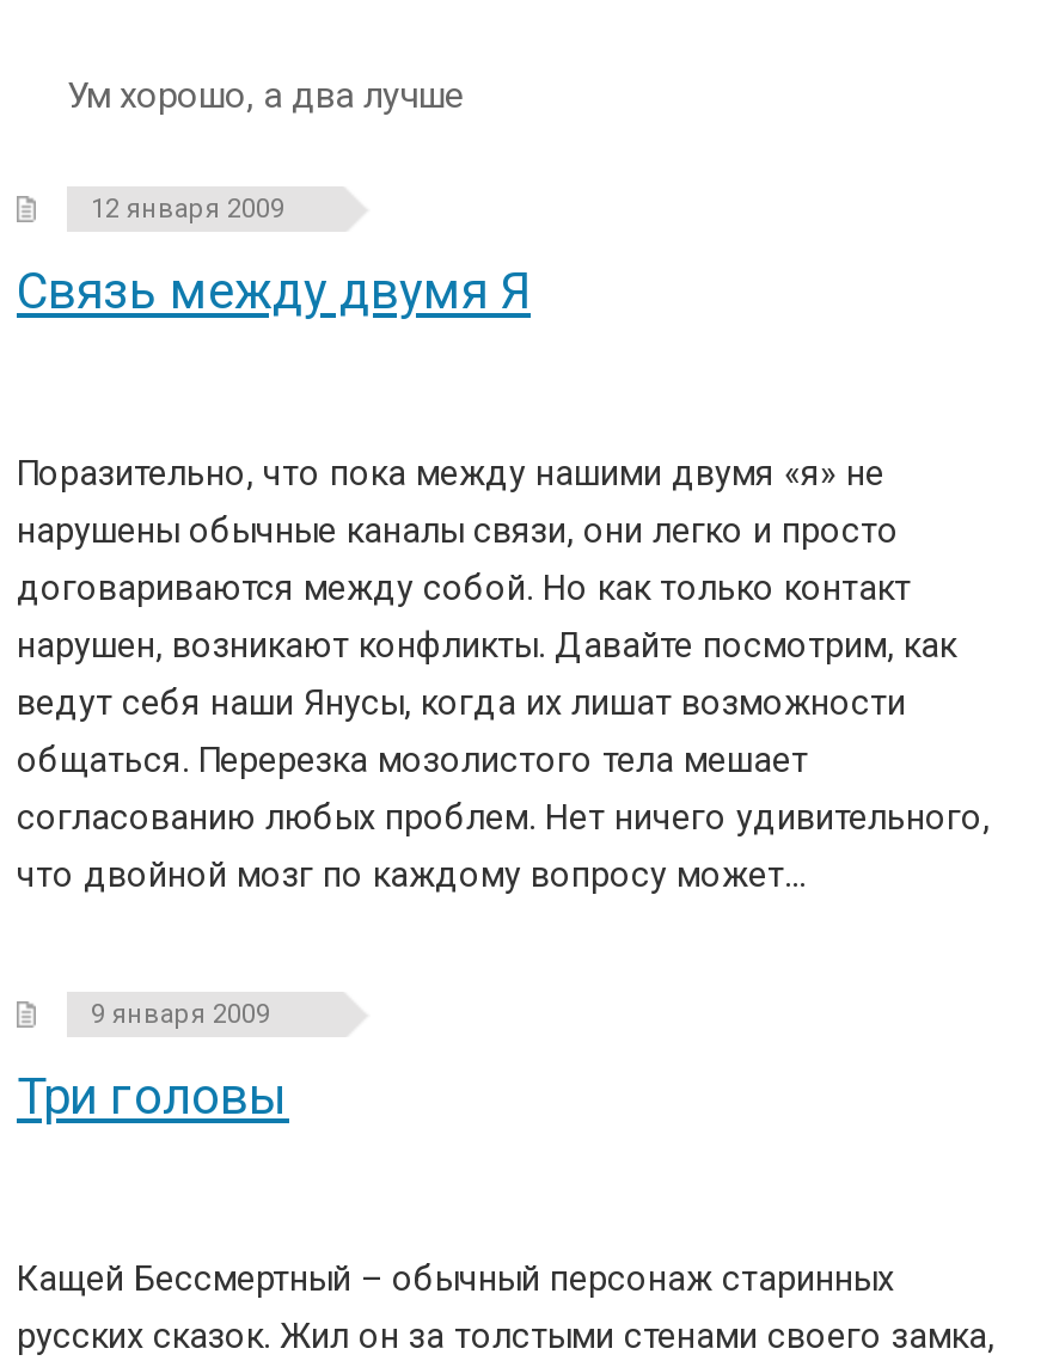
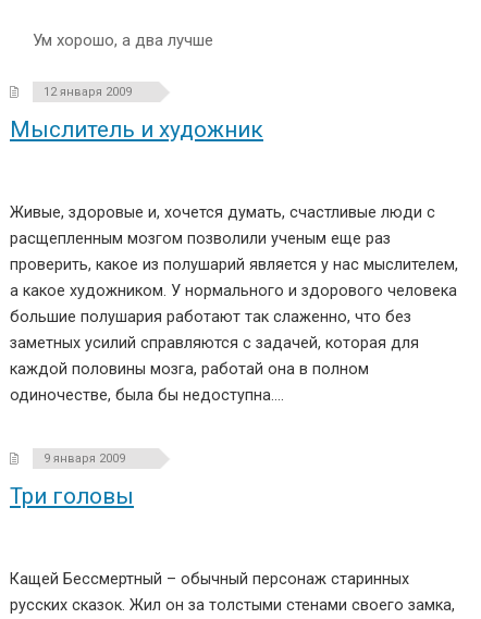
[17,263,531,320] Связь между двумя Я -> [10,116,263,143] Мыслитель и художник
[17,454,990,896] Поразительно, что пока между нашими двумя «я» не | нарушены обычные каналы связи, они легко и просто | договариваются между собой. Но как только контакт | нарушен, возникают конфликты. Давайте посмотрим, как | ведут себя наши Янусы, когда их лишат возможности | общаться. Перерезка мозолистого тела мешает | согласованию любых проблем. Нет ничего удивительного, | что двойной мозг по каждому вопросу может… -> [10,203,458,405] Живые, здоровые и, хочется думать, счастливые люди с | расщепленным мозгом позволили ученым еще раз | проверить, какое из полушарий является у нас мыслителем, | а какое художником. У нормального и здорового человека | большие полушария работают так слаженно, что без | заметных усилий справляются с задачей, которая для | каждой половины мозга, работай она в полном | одиночестве, была бы недоступна….

